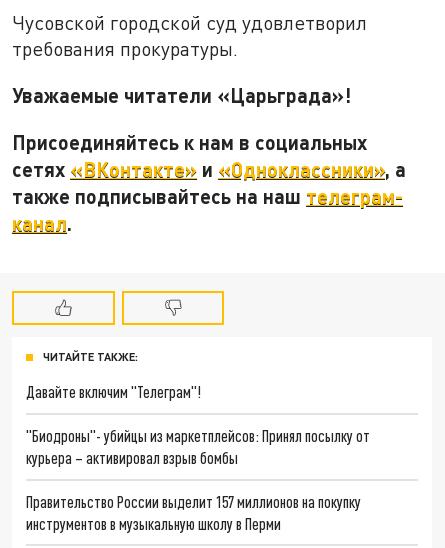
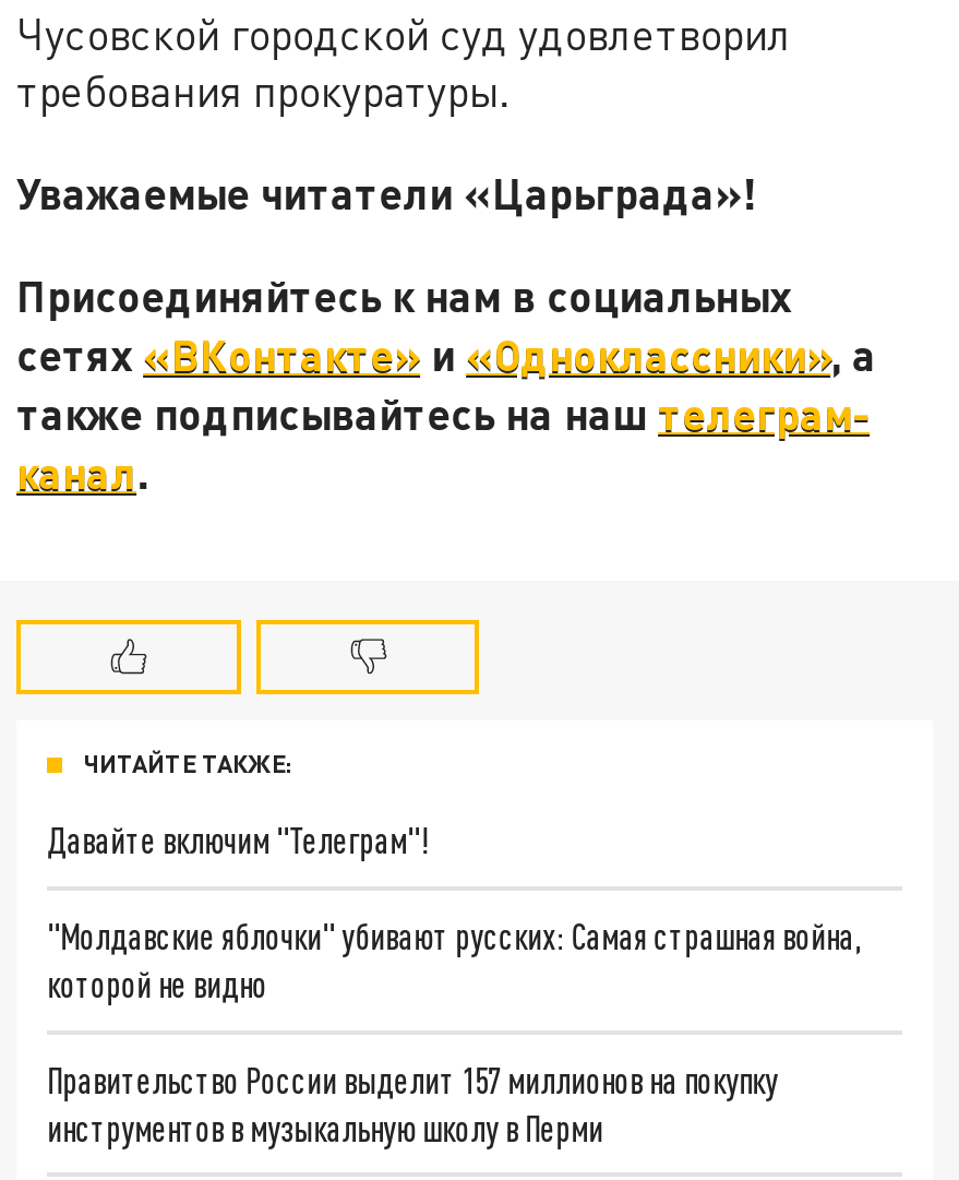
[26,426,370,467] "Биодроны"- убийцы из маркетплейсов: Принял посылку от | курьера – активировал взрыв бомбы -> [47,915,861,1004] "Молдавские яблочки" убивают русских: Самая страшная война, | которой не видно

